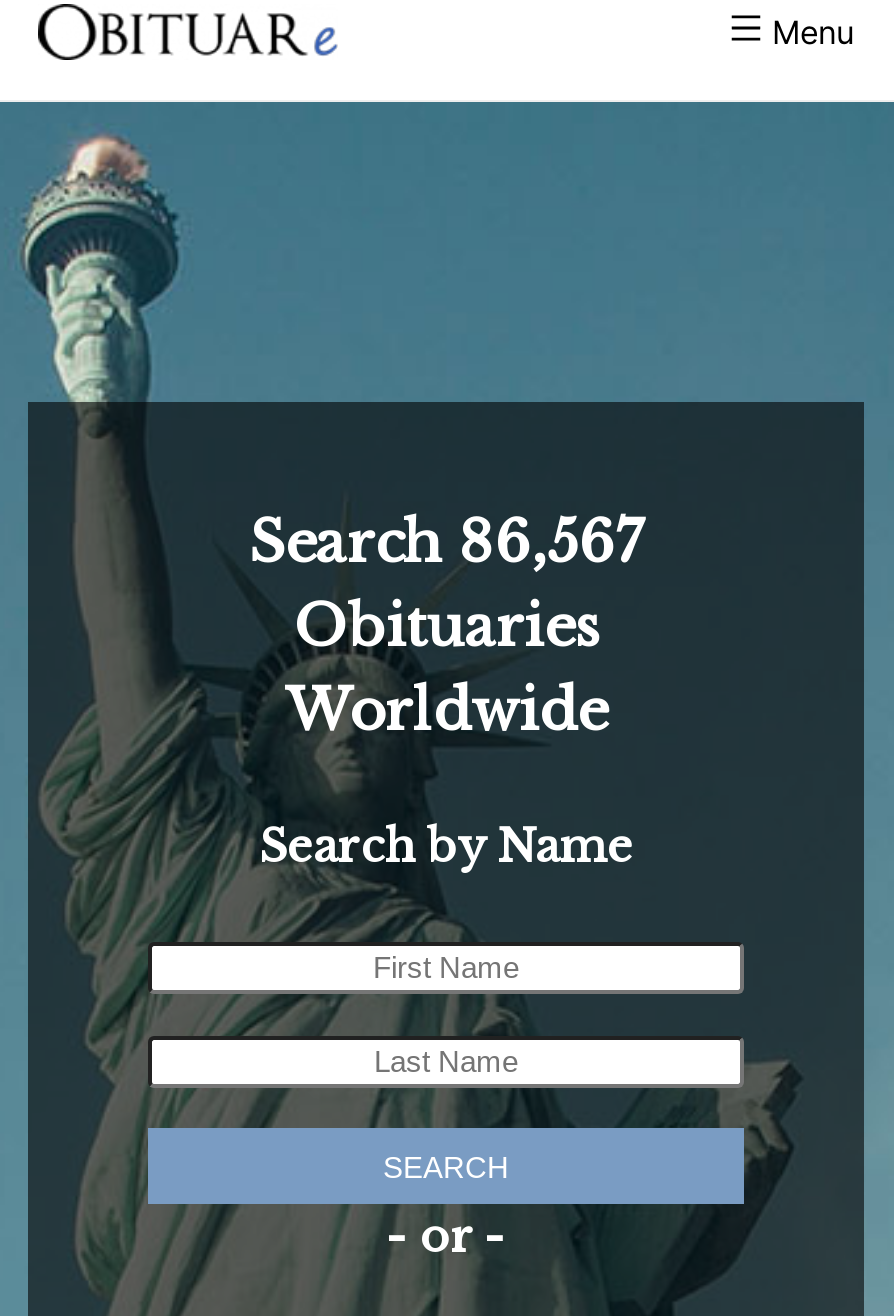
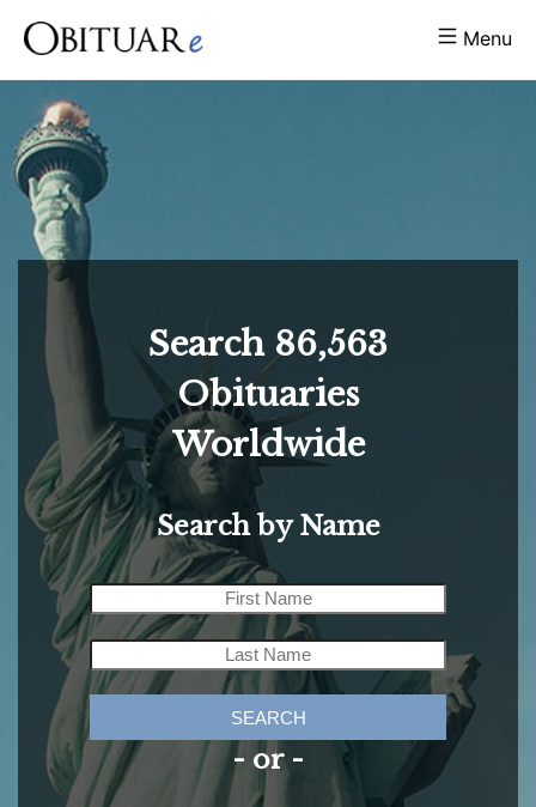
[249,508,643,578] Search 86,567 -> [148,323,388,365] Search 86,563

